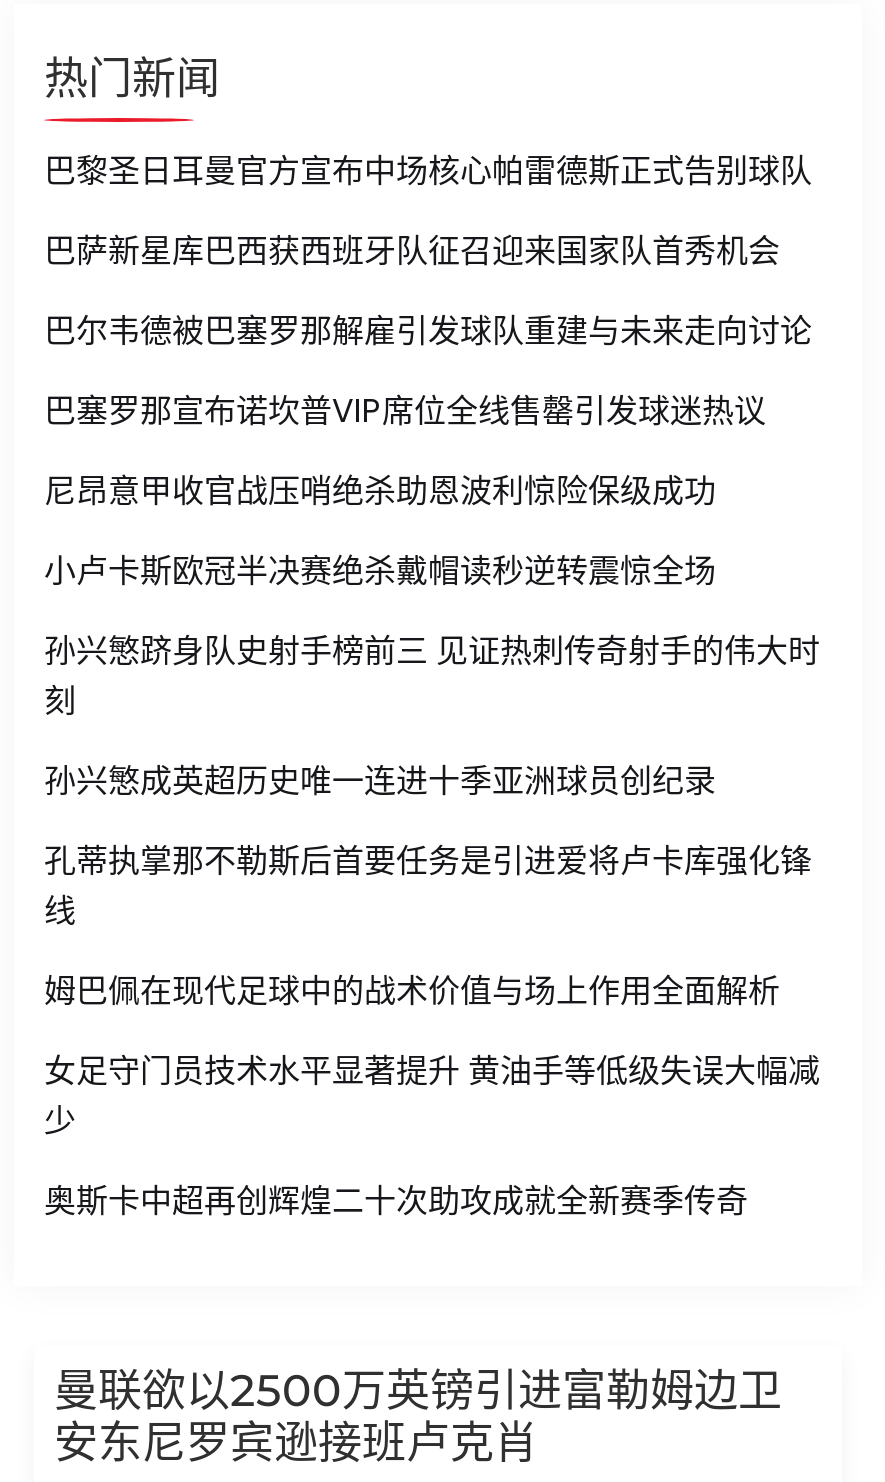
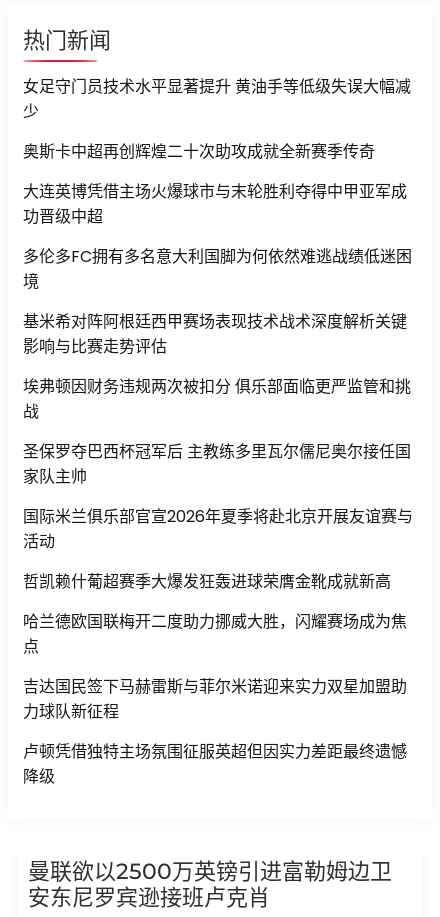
[44,148,820,1014] 巴黎圣日耳曼官方宣布中场核心帕雷德斯正式告别球队 | 巴萨新星库巴西获西班牙队征召迎来国家队首秀机会 | 巴尔韦德被巴塞罗那解雇引发球队重建与未来走向讨论 | 巴塞罗那宣布诺坎普VIP席位全线售罄引发球迷热议 | 尼昂意甲收官战压哨绝杀助恩波利惊险保级成功 | 小卢卡斯欧冠半决赛绝杀戴帽读秒逆转震惊全场 | 孙兴慜跻身队史射手榜前三 见证热刺传奇射手的伟大时 | 刻 | 孙兴慜成英超历史唯一连进十季亚洲球员创纪录 | 孔蒂执掌那不勒斯后首要任务是引进爱将卢卡库强化锋 | 线 | 姆巴佩在现代足球中的战术价值与场上作用全面解析 -> none
moved [44,1048,820,1224] -> [23,75,411,163]: 女足守门员技术水平显著提升 黄油手等低级失误大幅减 | 少 | 奥斯卡中超再创辉煌二十次助攻成就全新赛季传奇
none -> [23,180,413,788] 大连英博凭借主场火爆球市与末轮胜利夺得中甲亚军成 | 功晋级中超 | 多伦多FC拥有多名意大利国脚为何依然难逃战绩低迷困 | 境 | 基米希对阵阿根廷西甲赛场表现技术战术深度解析关键 | 影响与比赛走势评估 | 埃弗顿因财务违规两次被扣分 俱乐部面临更严监管和挑 | 战 | 圣保罗夺巴西杯冠军后 主教练多里瓦尔儒尼奥尔接任国 | 家队主帅 | 国际米兰俱乐部官宣2026年夏季将赴北京开展友谊赛与 | 活动 | 哲凯赖什葡超赛季大爆发狂轰进球荣膺金靴成就新高 | 哈兰德欧国联梅开二度助力挪威大胜，闪耀赛场成为焦 | 点 | 吉达国民签下马赫雷斯与菲尔米诺迎来实力双星加盟助 | 力球队新征程 | 卢顿凭借独特主场氛围征服英超但因实力差距最终遗憾 | 降级

